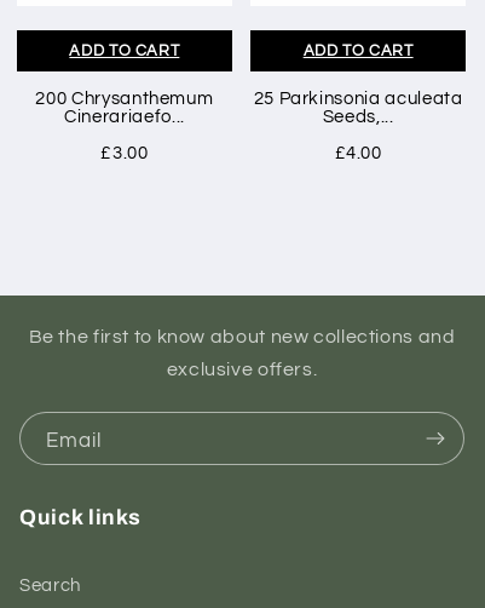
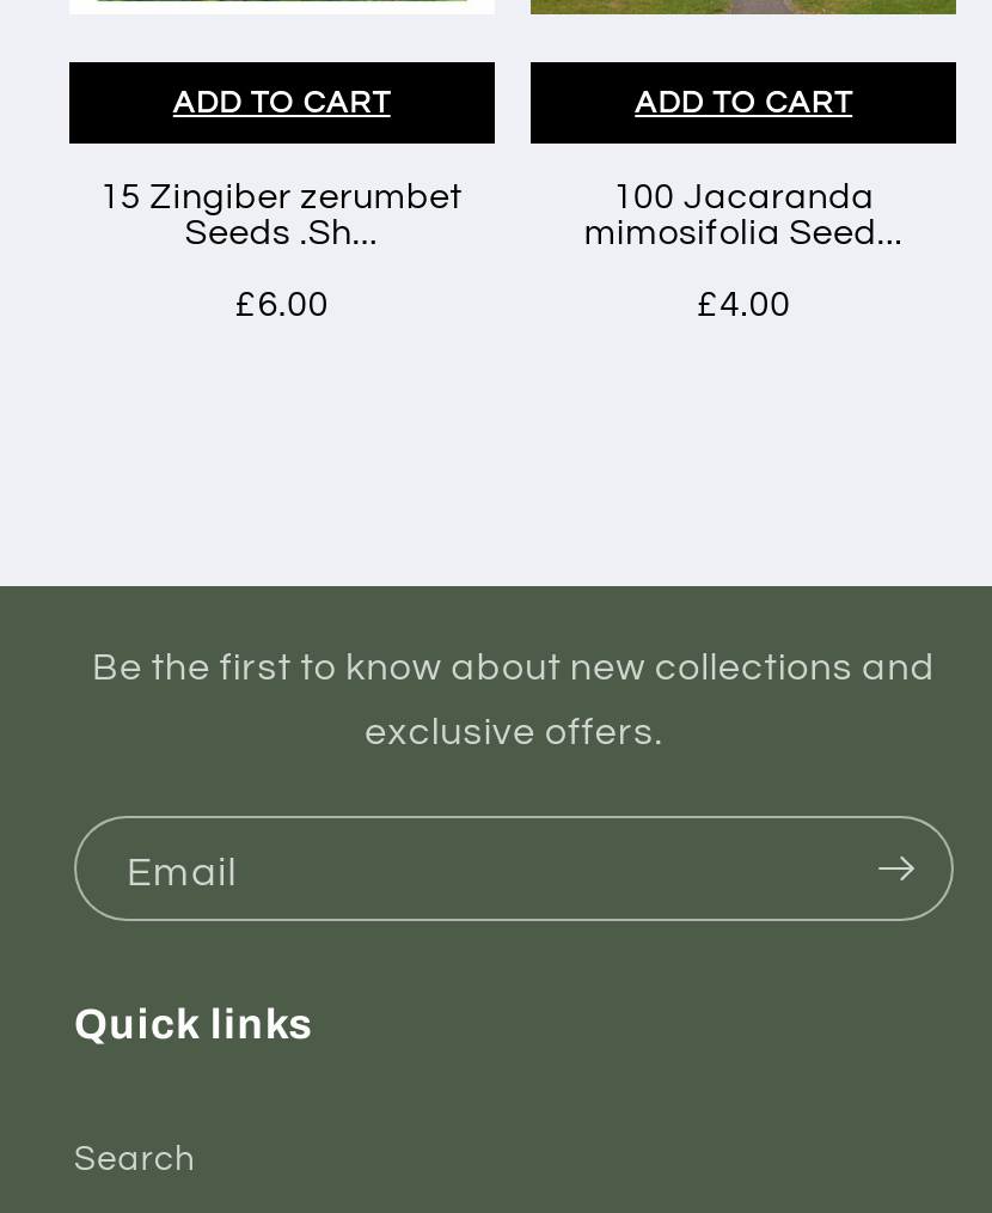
[35,90,213,126] 200 Chrysanthemum | Cinerariaefo... -> [100,180,464,251] 15 Zingiber zerumbet | Seeds .Sh...
[253,90,463,126] 25 Parkinsonia aculeata | Seeds,... -> [584,180,903,251] 100 Jacaranda | mimosifolia Seed...
[101,144,148,162] £3.00 -> [235,287,329,323] £6.00

